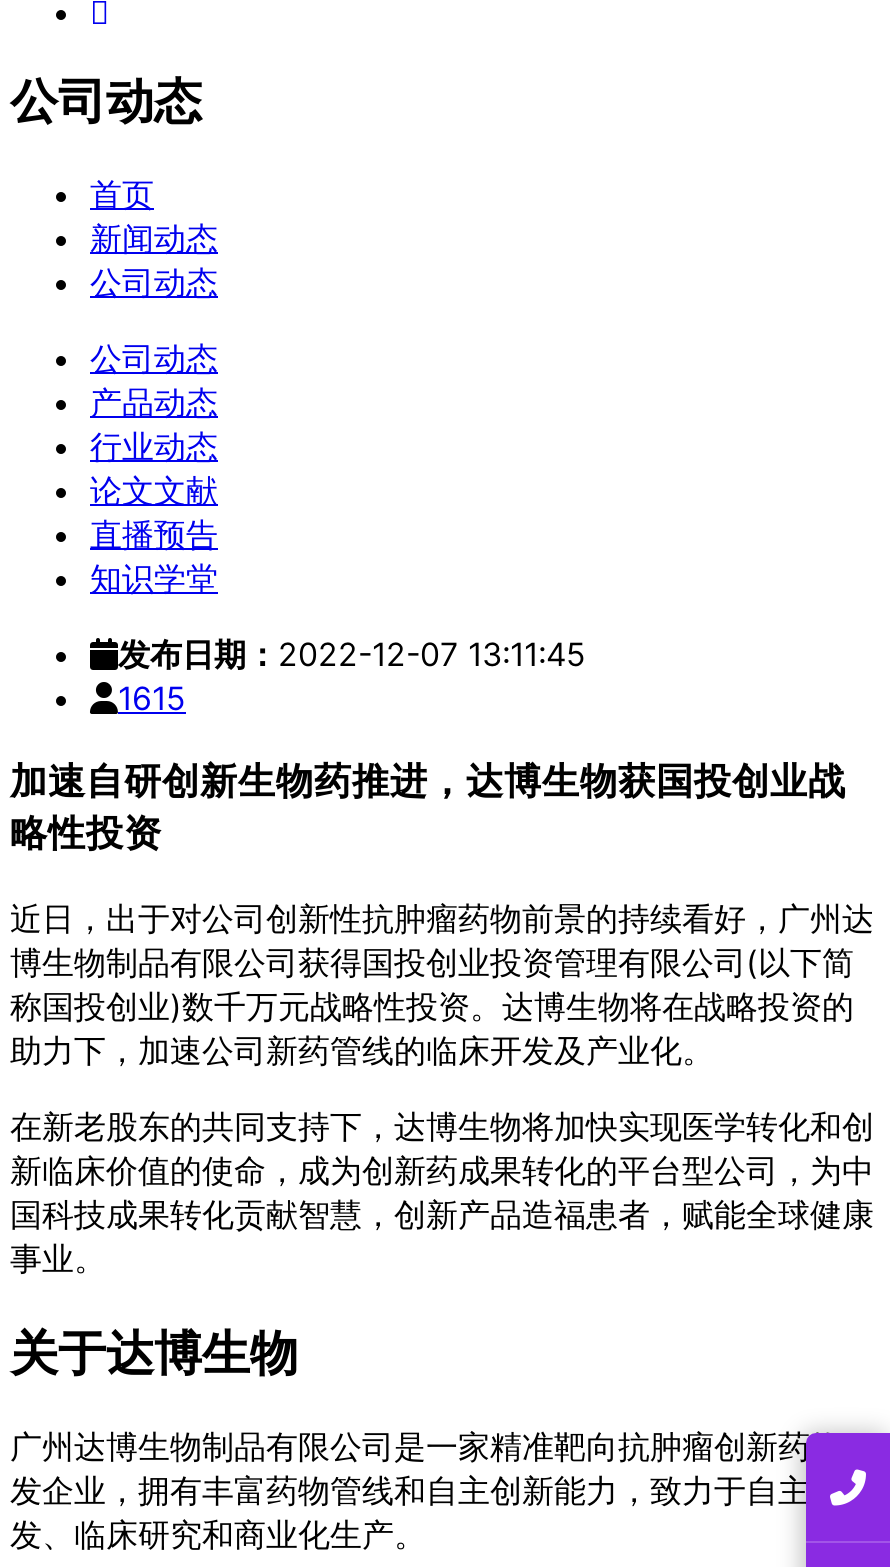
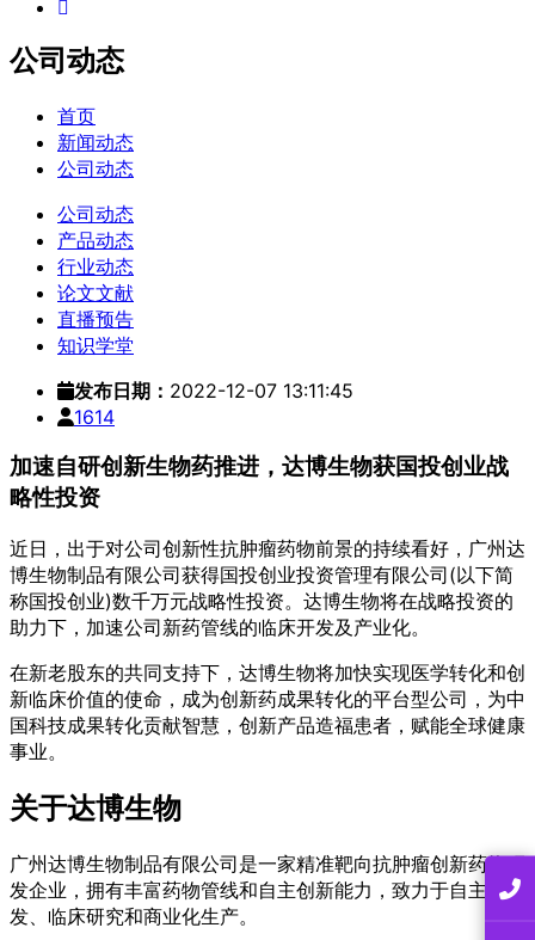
[118,679,186,719] 1615 -> [74,405,115,429] 1614

